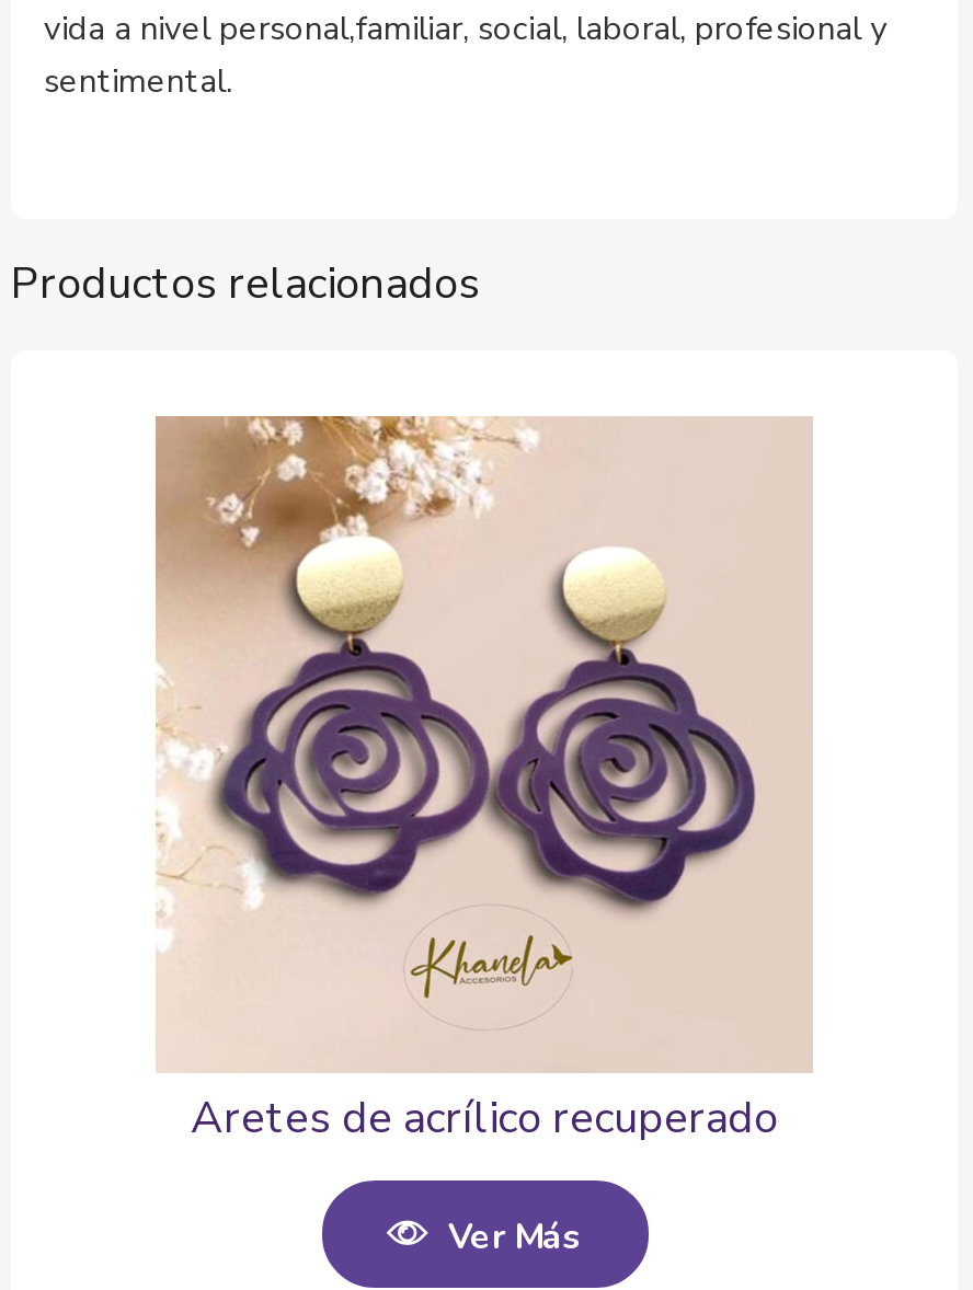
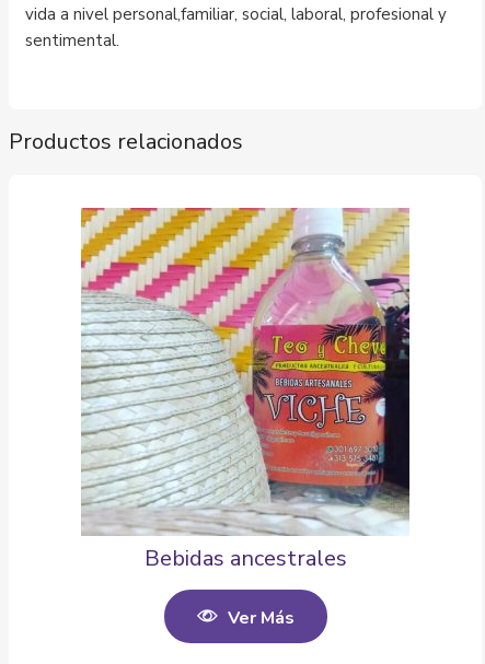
[153,414,813,1147] [image] | Aretes de acrílico recuperado -> [80,207,411,573] [image] | Bebidas ancestrales

